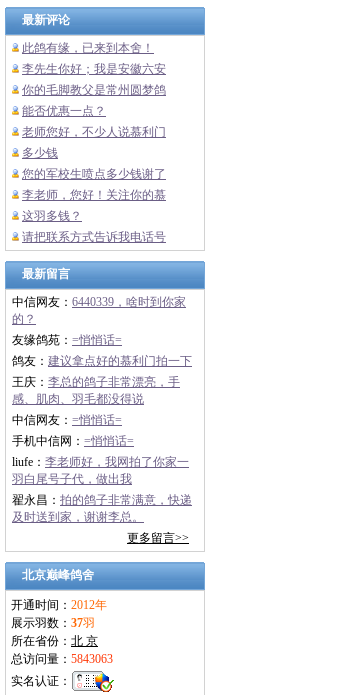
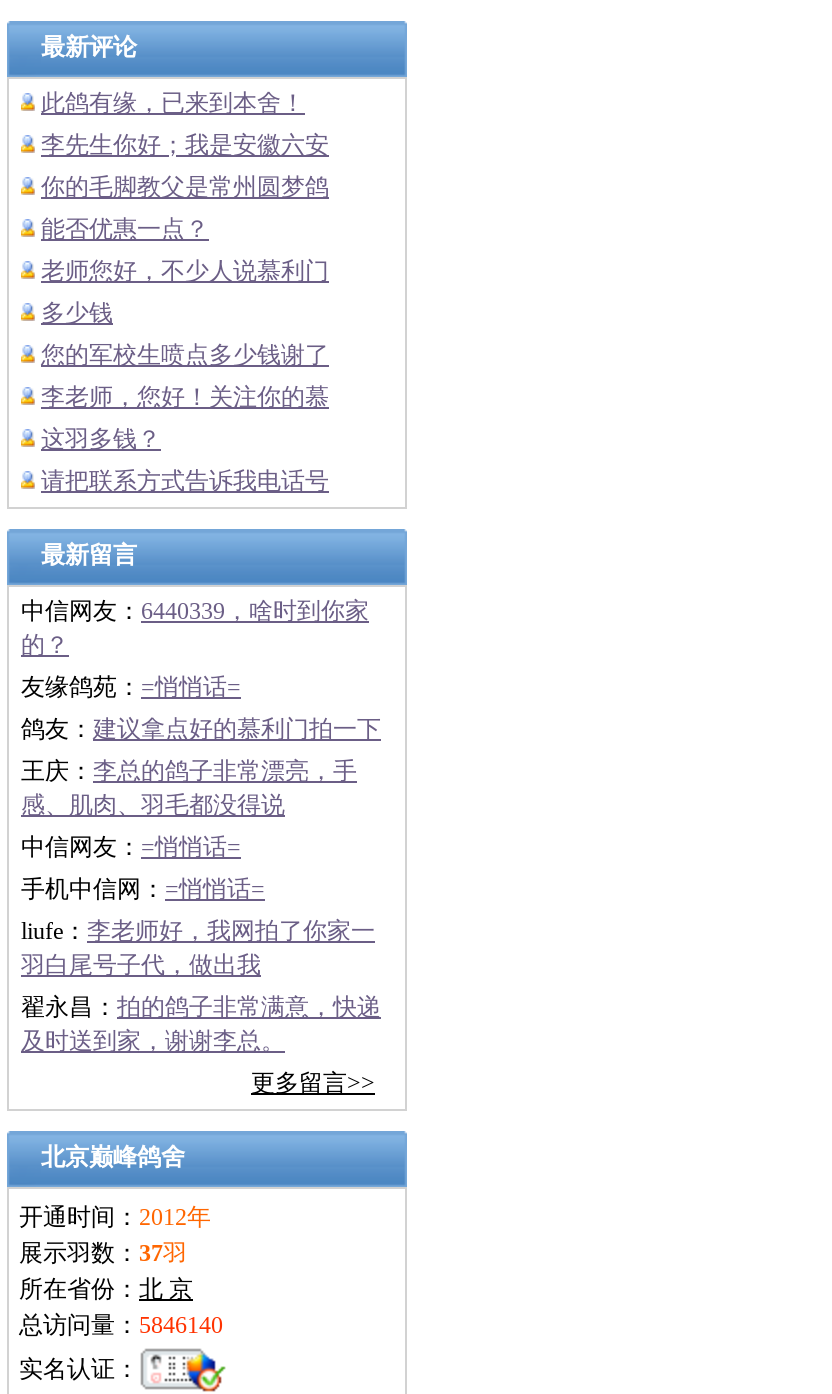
[11,652,113,666] 总访问量：5843063 -> [19,1311,223,1339] 总访问量：5846140

